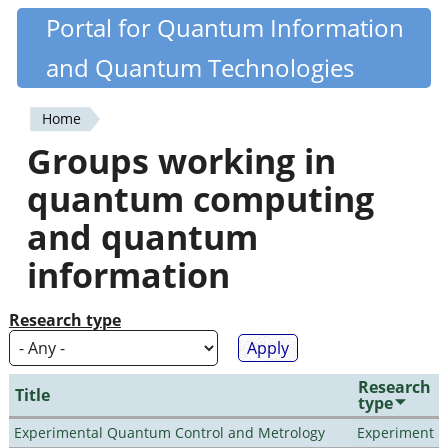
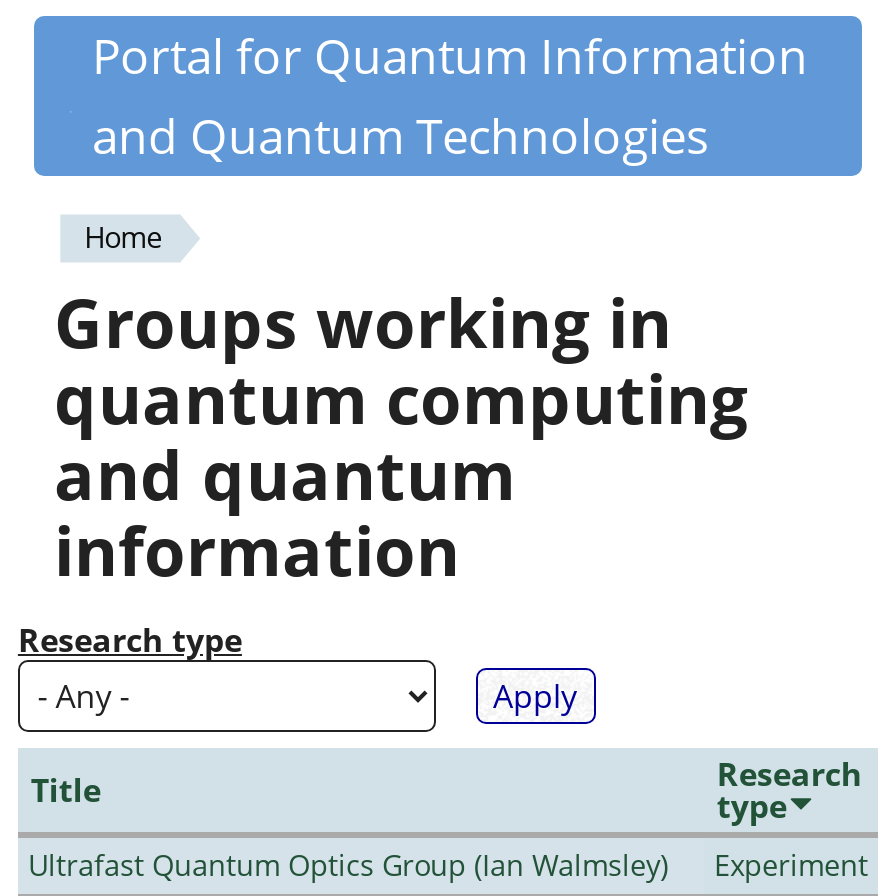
[14,423,325,442] Experimental Quantum Control and Metrology -> [28,846,668,884] Ultrafast Quantum Optics Group (Ian Walmsley)

